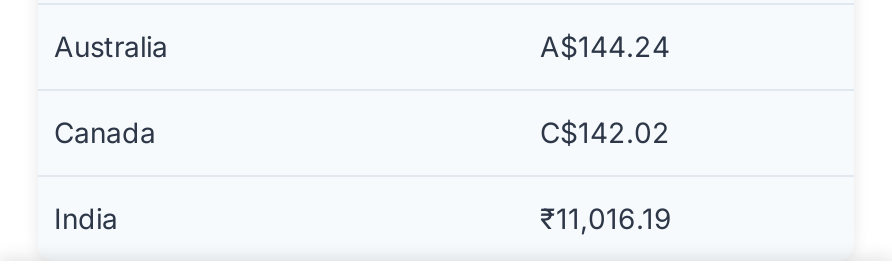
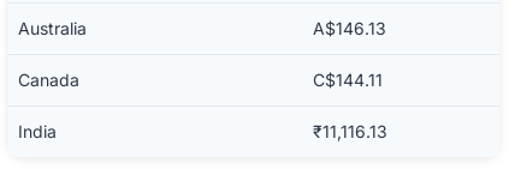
[540,29,670,63] A$144.24 -> [313,18,386,38] A$146.13
[540,115,670,149] C$142.02 -> [313,70,383,90] C$144.11
[540,201,672,235] ₹11,016.19 -> [313,121,387,141] ₹11,116.13

